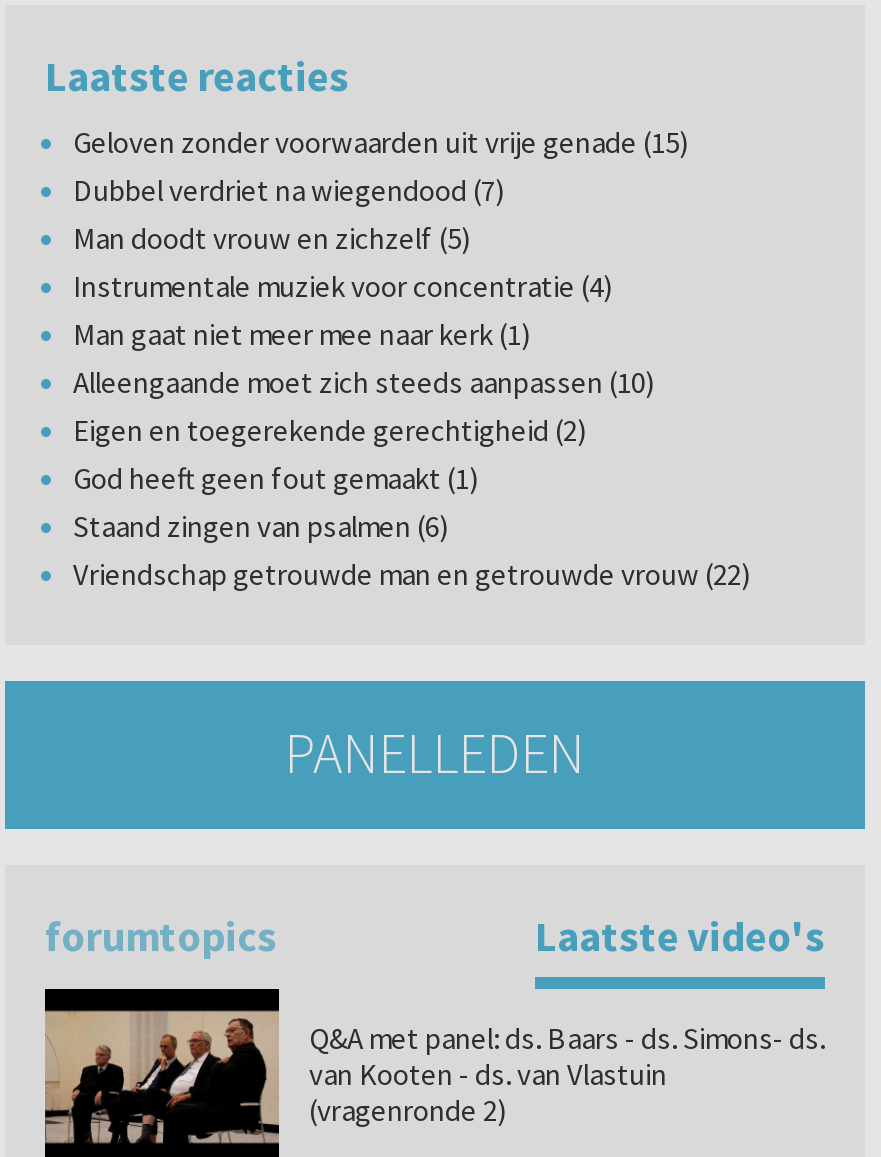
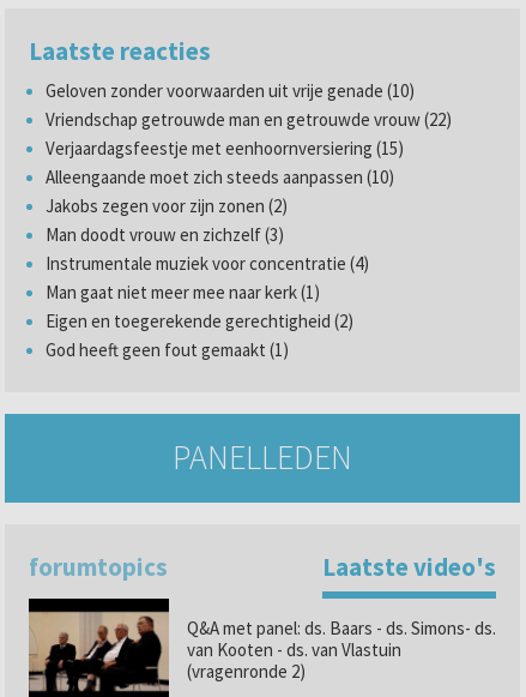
[73,124,689,258] Geloven zonder voorwaarden uit vrije genade (15) | Dubbel verdriet na wiegendood (7) | Man doodt vrouw en zichzelf (5) -> [46,80,415,247] Geloven zonder voorwaarden uit vrije genade (10) | Verjaardagsfeestje met eenhoornversiering (15) | Jakobs zegen voor zijn zonen (2) | Man doodt vrouw en zichzelf (3)
moved [73,268,613,354] -> [46,253,369,304]: Instrumentale muziek voor concentratie (4) | Man gaat niet meer mee naar kerk (1)
moved [73,364,655,402] -> [46,166,394,189]: Alleengaande moet zich steeds aanpassen (10)
moved [73,412,587,498] -> [46,310,353,362]: Eigen en toegerekende gerechtigheid (2) | God heeft geen fout gemaakt (1)
[73,508,449,546] Staand zingen van psalmen (6) -> none
moved [73,556,751,594] -> [46,109,452,131]: Vriendschap getrouwde man en getrouwde vrouw (22)

